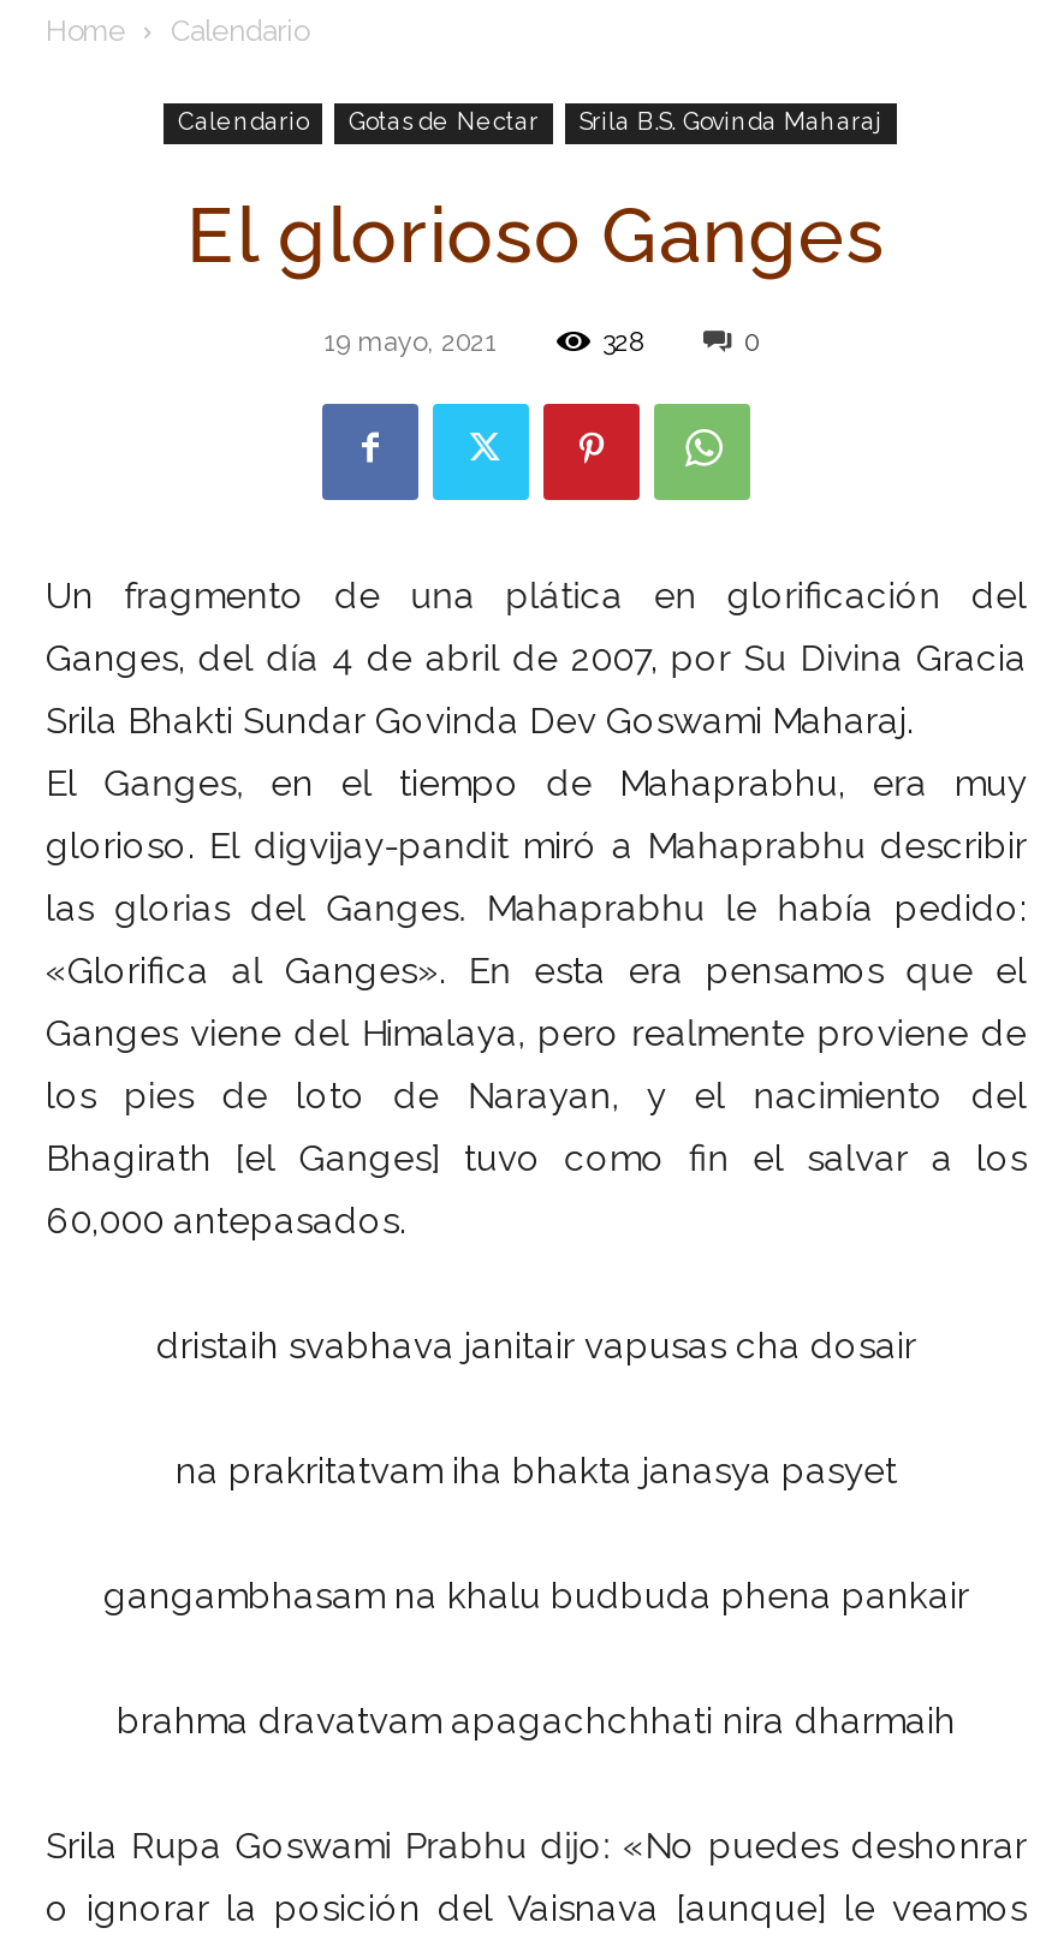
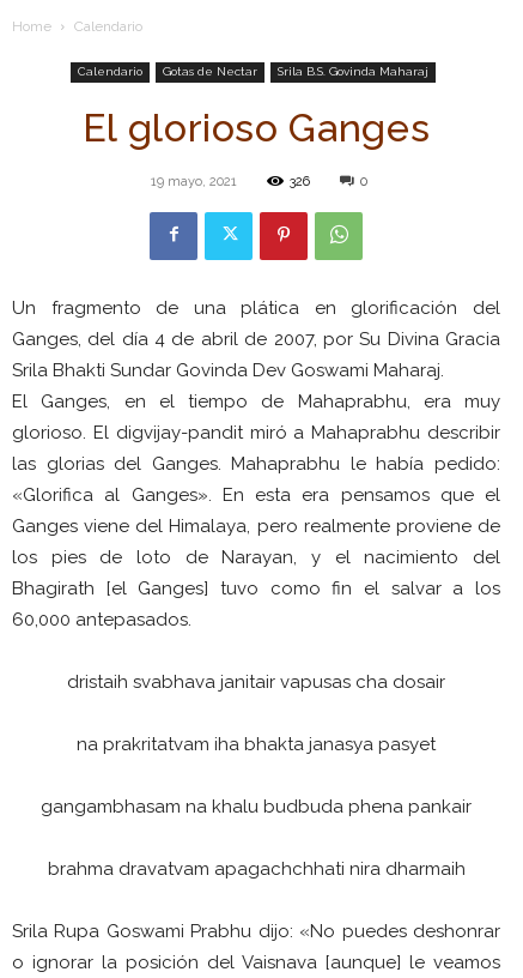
[602,326,643,357] 328 -> [289,173,309,189] 326

